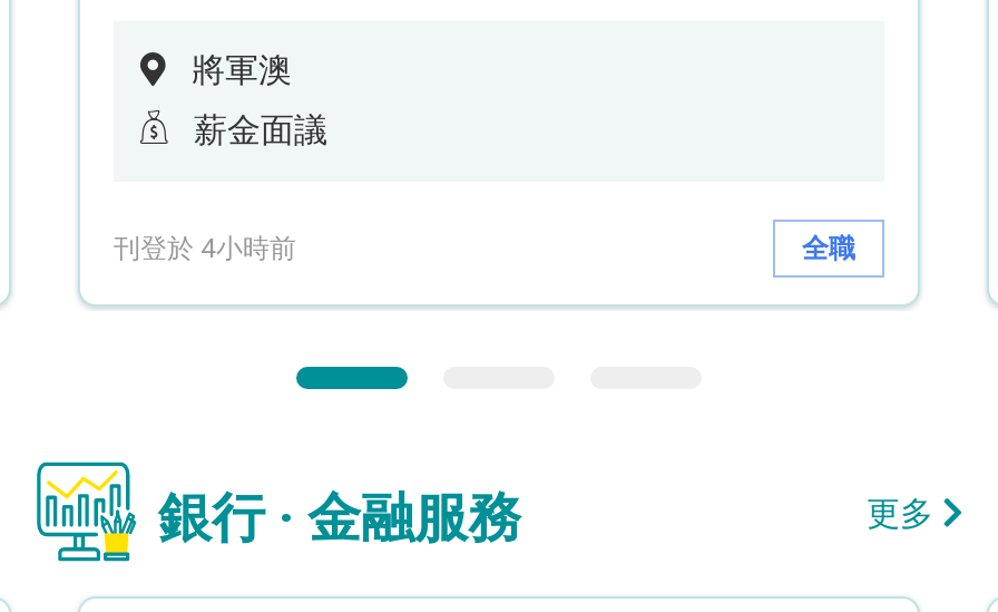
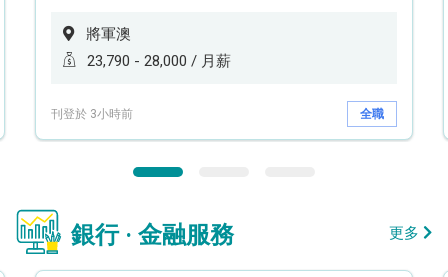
[194,111,327,151] 薪金面議 -> [87,52,231,70] 23,790 - 28,000 / 月薪
[114,232,296,263] 刊登於 4小時前 -> [51,106,133,120] 刊登於 3小時前

